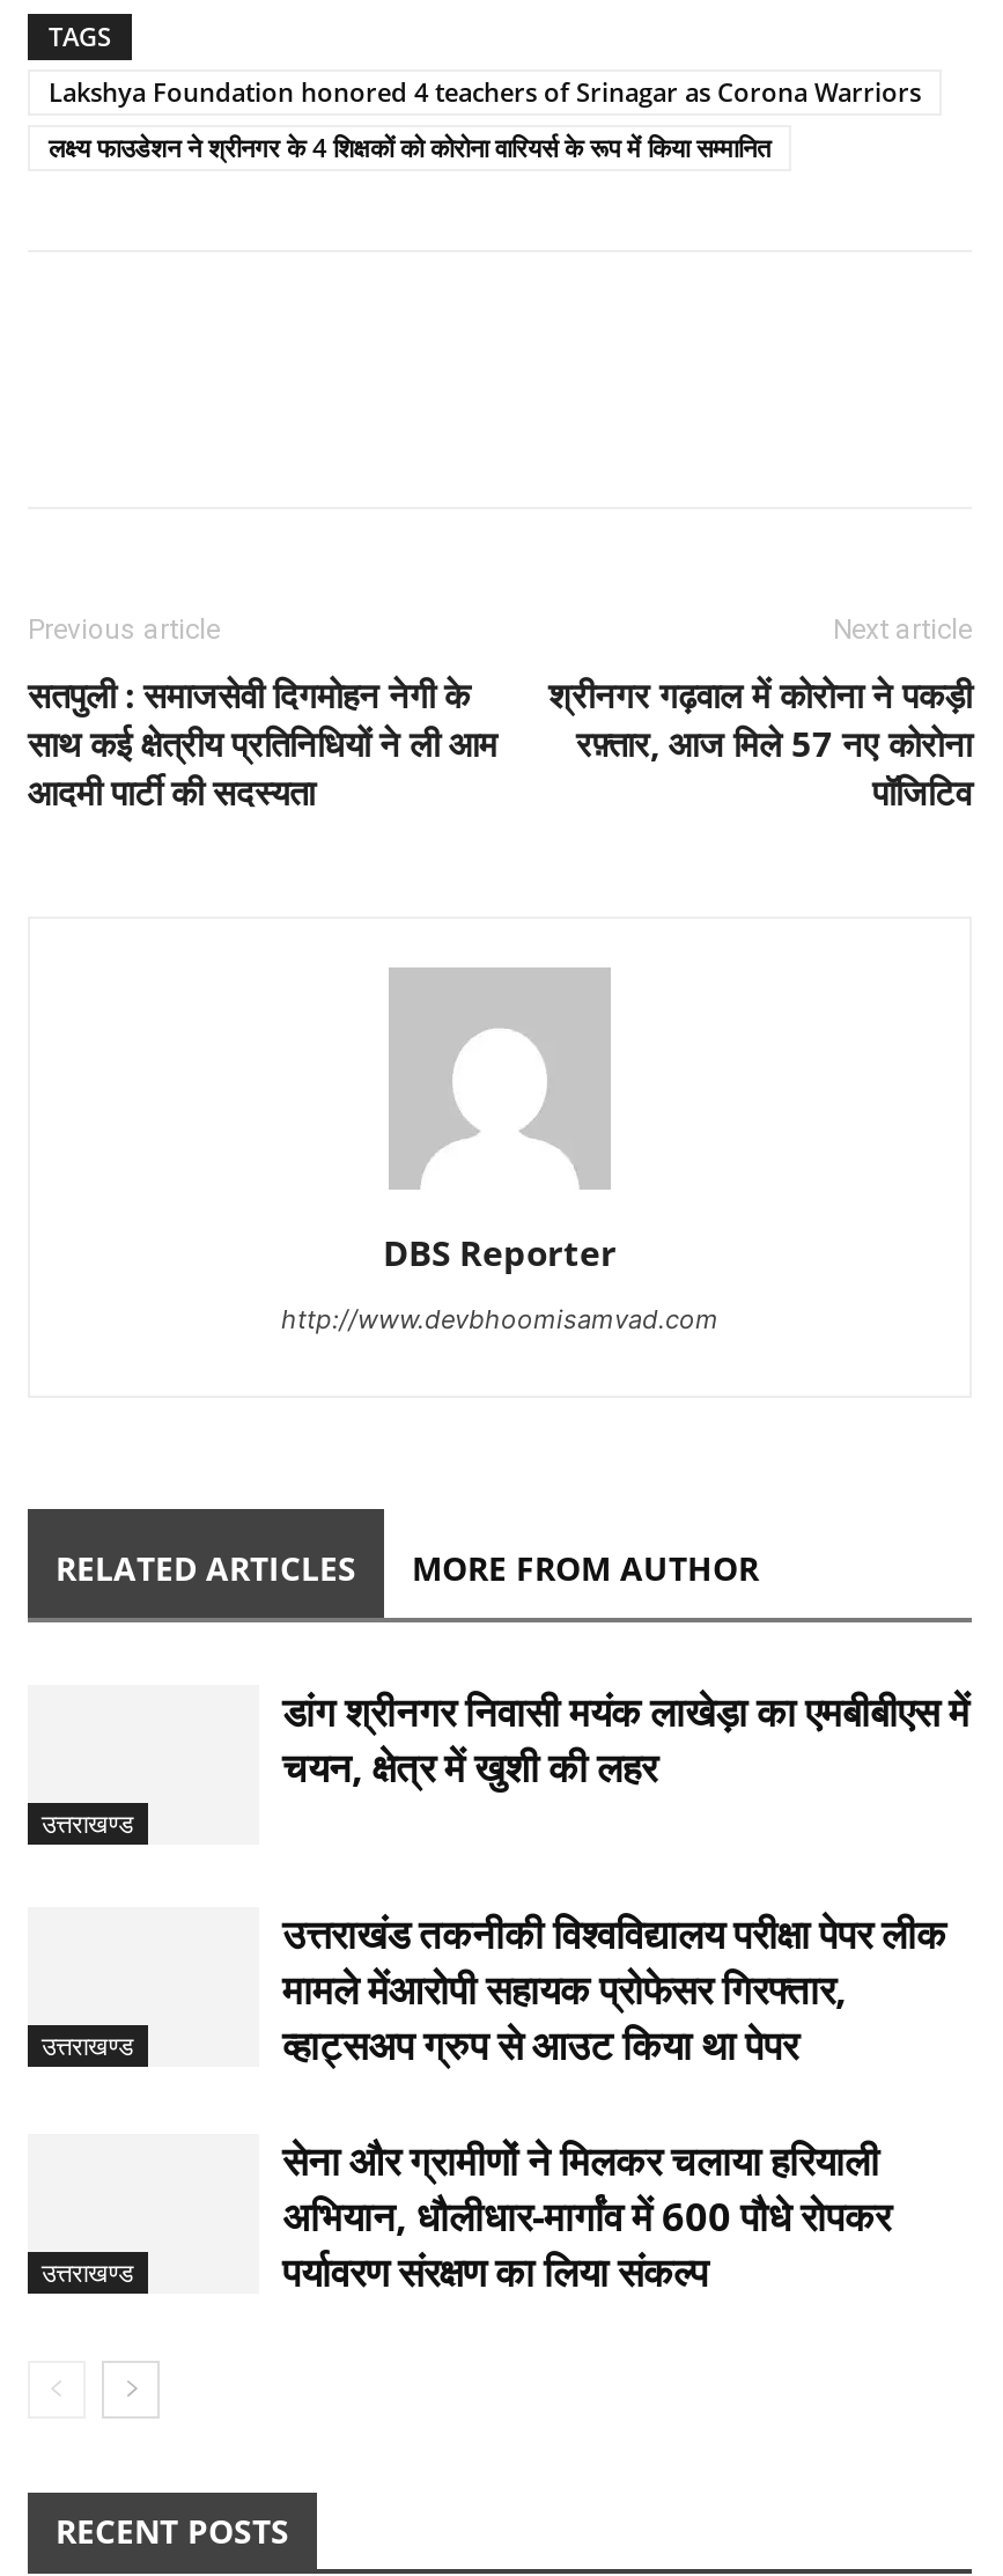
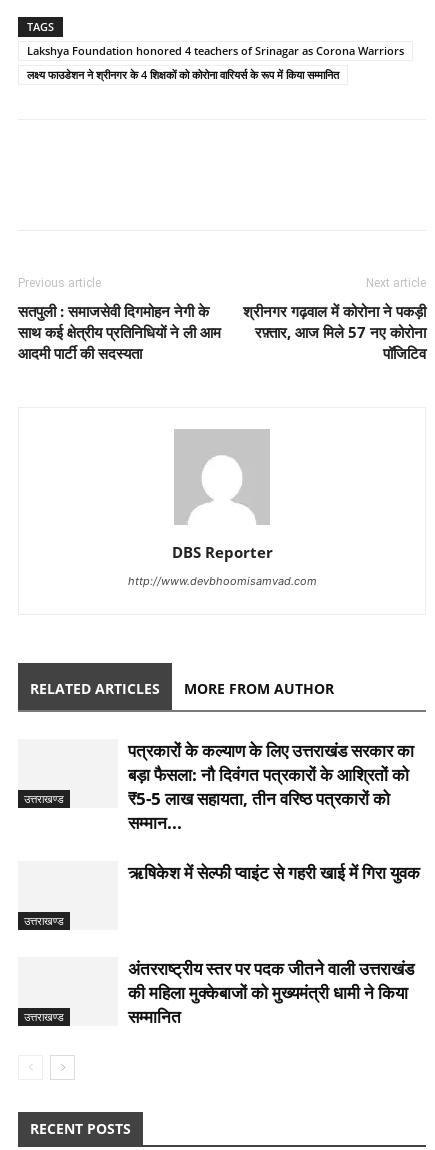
[282,1685,969,1794] डांग श्रीनगर निवासी मयंक लाखेड़ा का एमबीबीएस में | चयन, क्षेत्र में खुशी की लहर -> [128,739,414,834] पत्रकारों के कल्याण के लिए उत्तराखंड सरकार का | बड़ा फैसला: नौ दिवंगत पत्रकारों के आश्रितों को | ₹5-5 लाख सहायता, तीन वरिष्ठ पत्रकारों को | सम्मान...
[282,1907,946,2072] उत्तराखंड तकनीकी विश्वविद्यालय परीक्षा पेपर लीक | मामले मेंआरोपी सहायक प्रोफेसर गिरफ्तार, | व्हाट्सअप ग्रुप से आउट किया था पेपर -> [128,861,420,884] ऋषिकेश में सेल्फी प्वाइंट से गहरी खाई में गिरा युवक
[282,2134,891,2298] सेना और ग्रामीणों ने मिलकर चलाया हरियाली | अभियान, धौलीधार-मार्गांव में 600 पौधे रोपकर | पर्यावरण संरक्षण का लिया संकल्प -> [128,957,414,1028] अंतरराष्ट्रीय स्तर पर पदक जीतने वाली उत्तराखंड | की महिला मुक्केबाजों को मुख्यमंत्री धामी ने किया | सम्मानित

